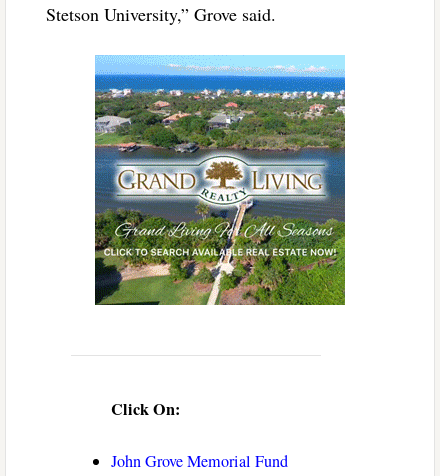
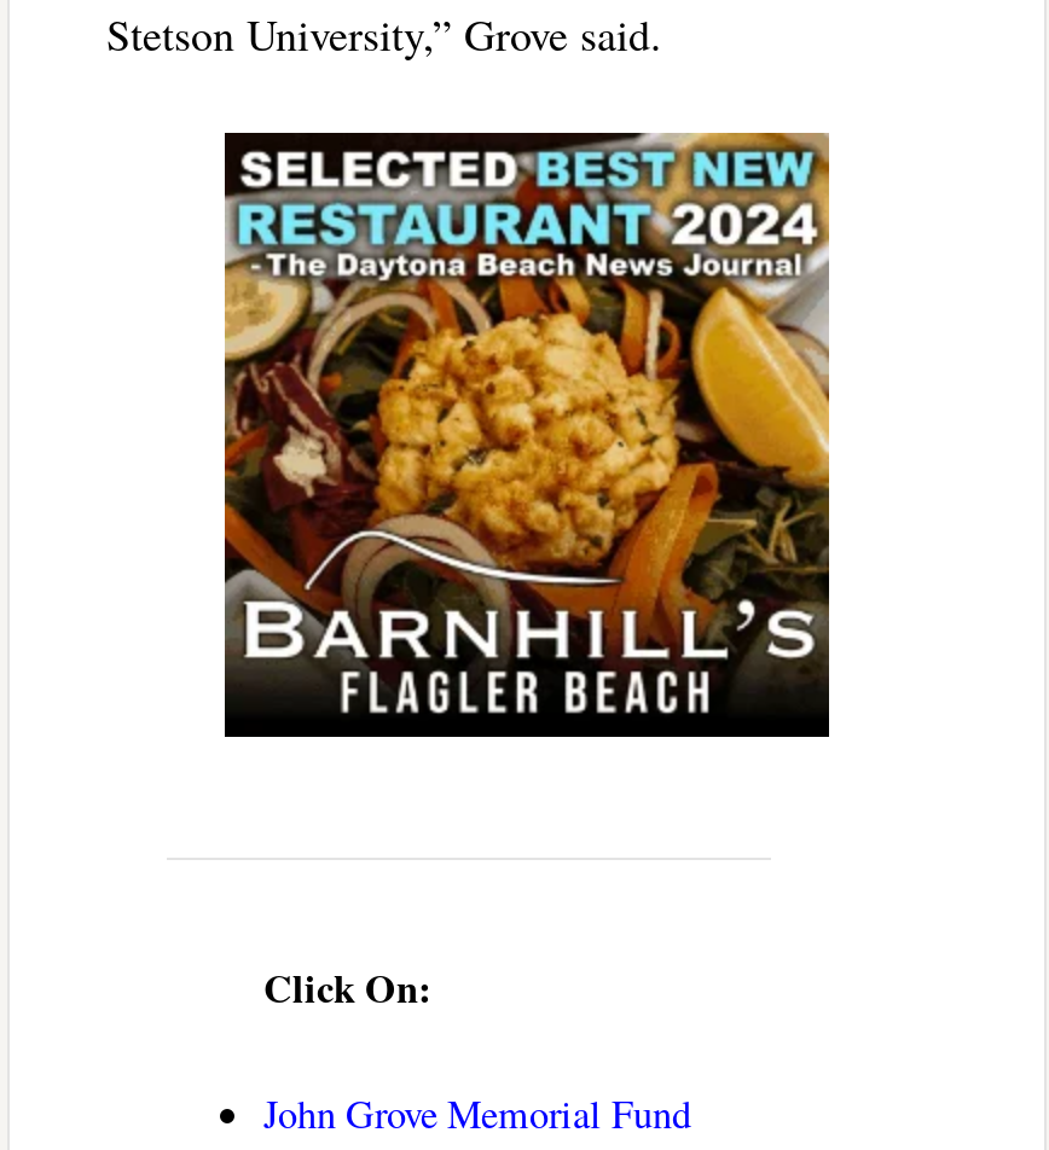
[94,55,346,306] [image] -> [222,130,831,739] [image]

